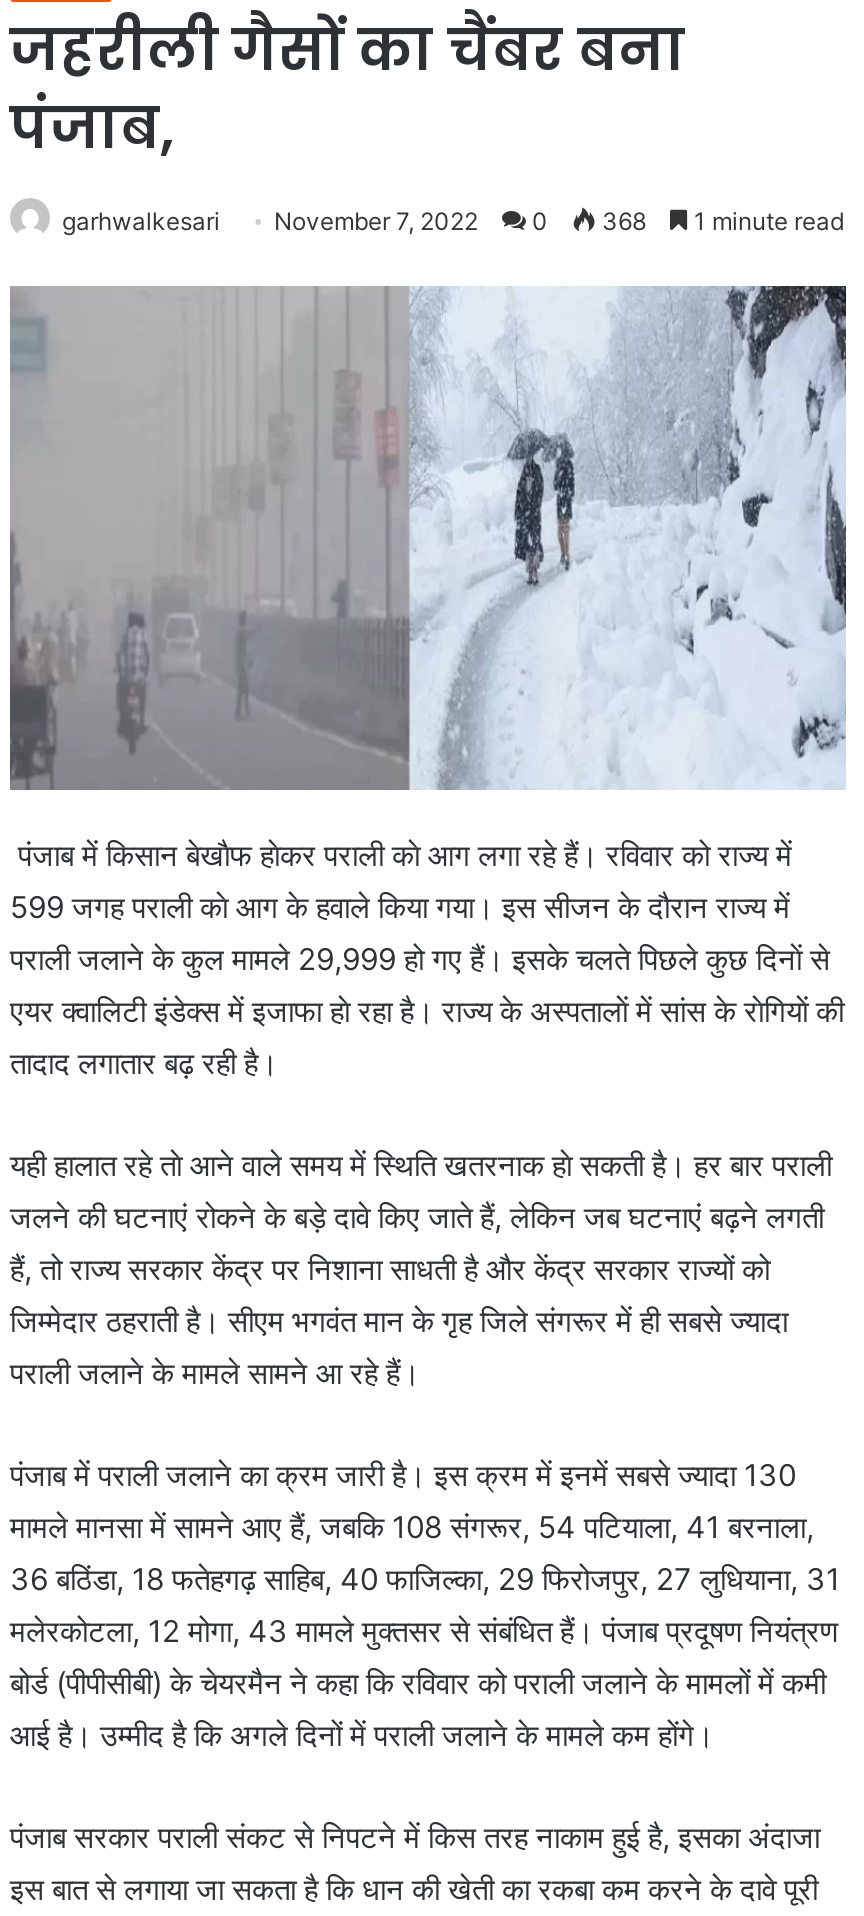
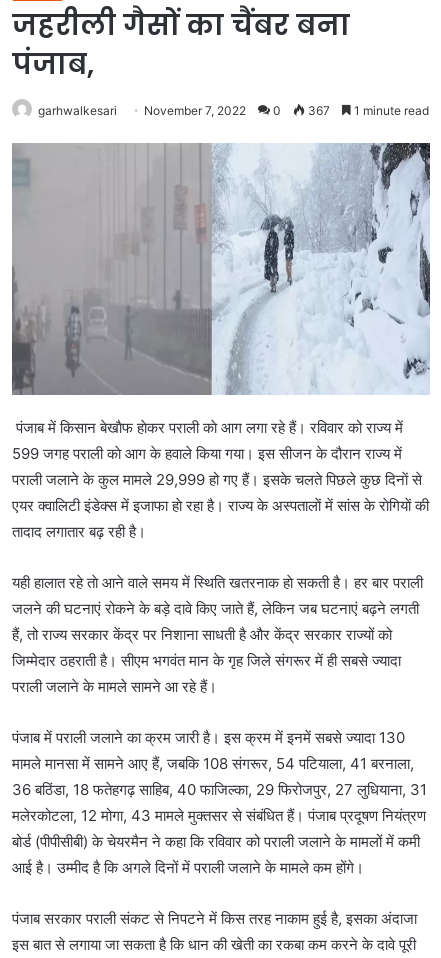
[62,206,844,236] garhwalkesari November 7, 2022 0 368 1 minute read -> [38,103,429,118] garhwalkesari November 7, 2022 0 367 1 minute read

